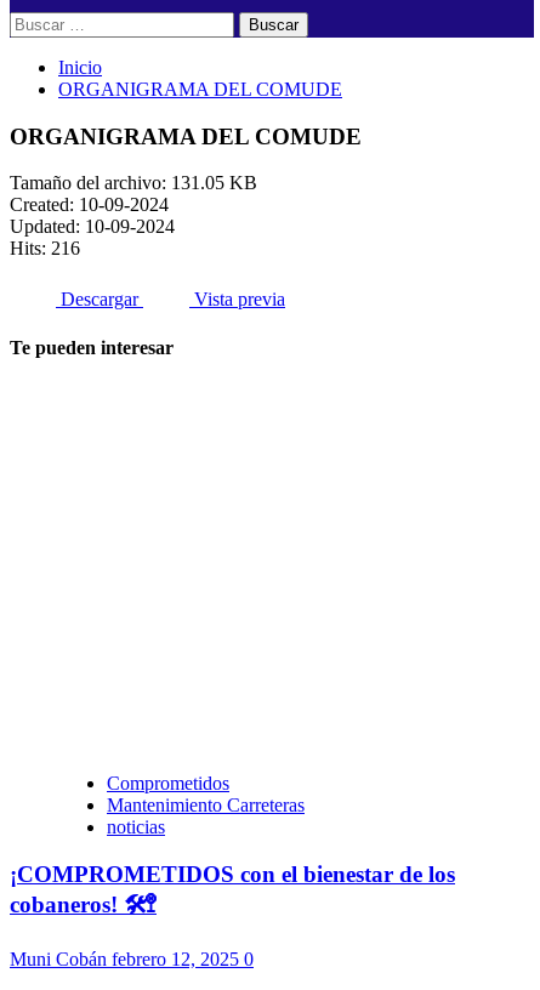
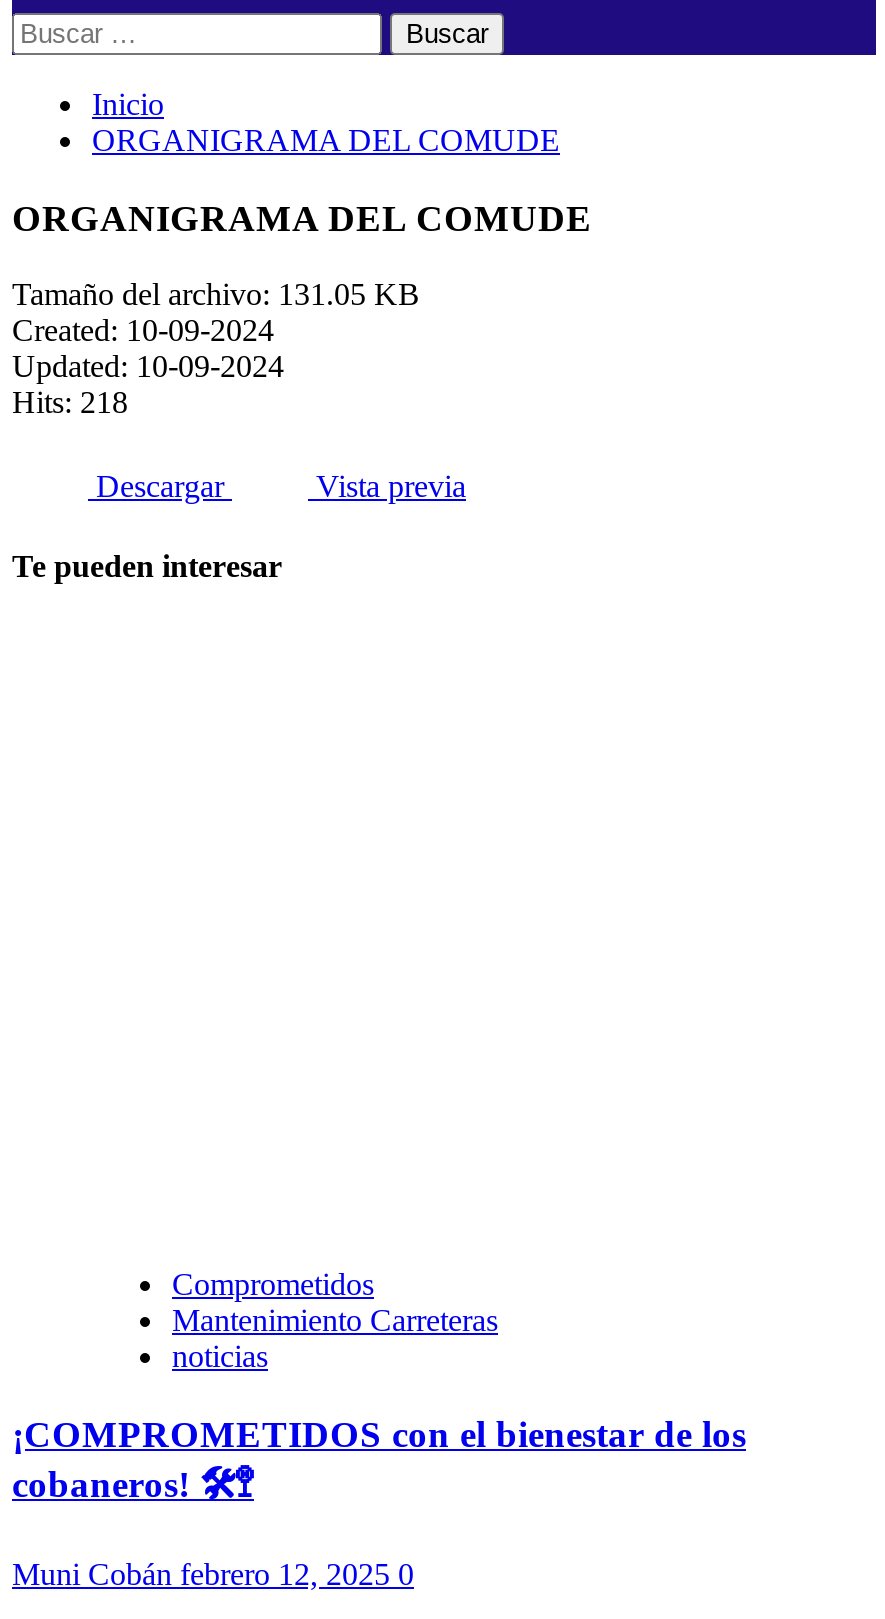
[10,238,80,259] Hits: 216 -> [12,386,128,420] Hits: 218

